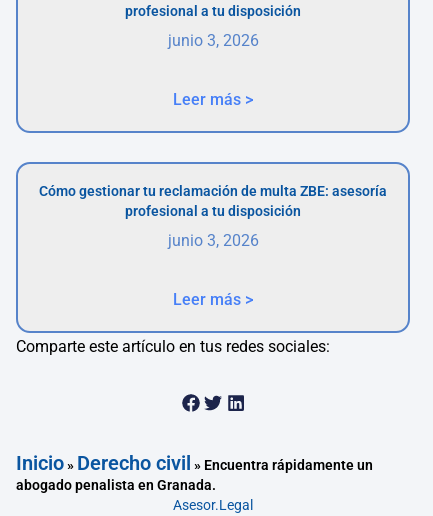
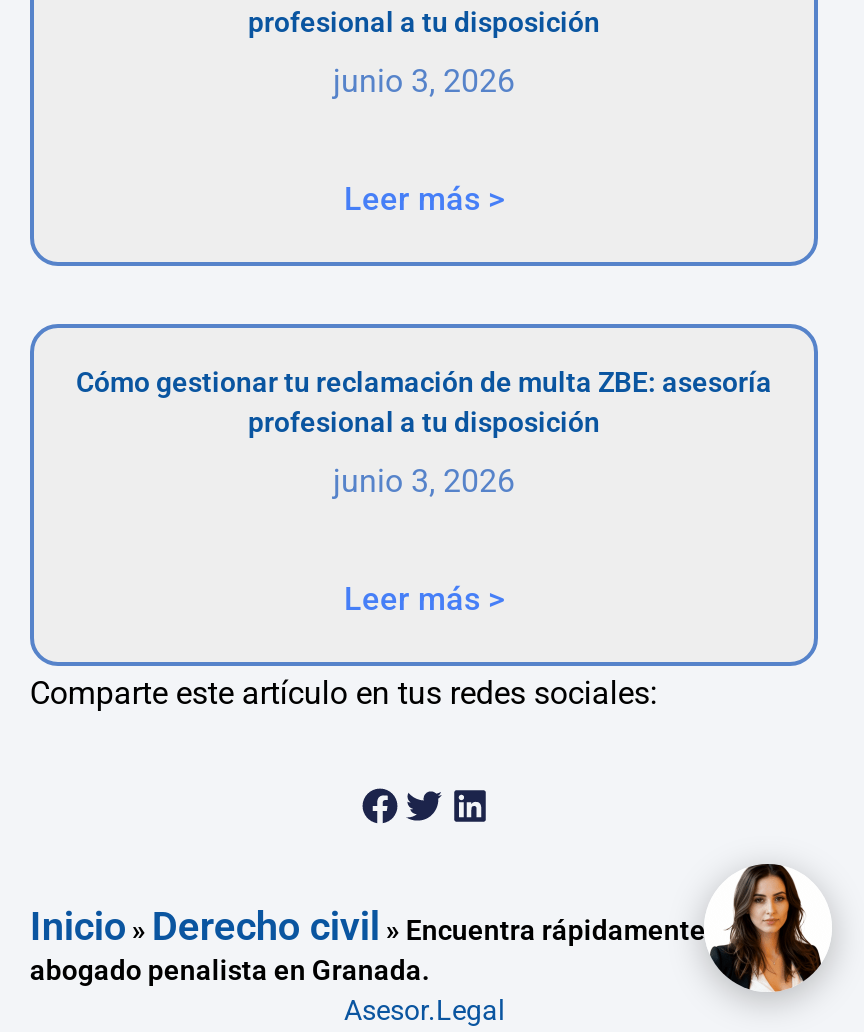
none -> [704,860,834,1004] [image]

